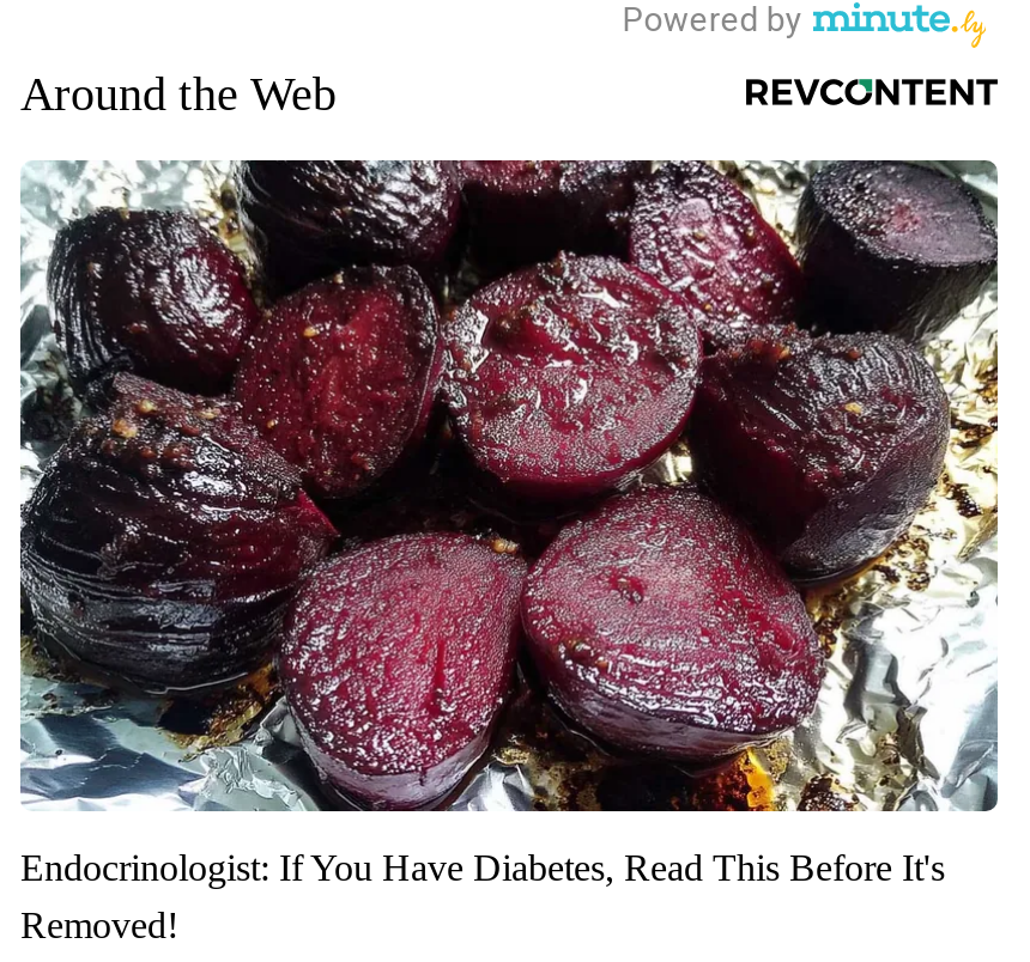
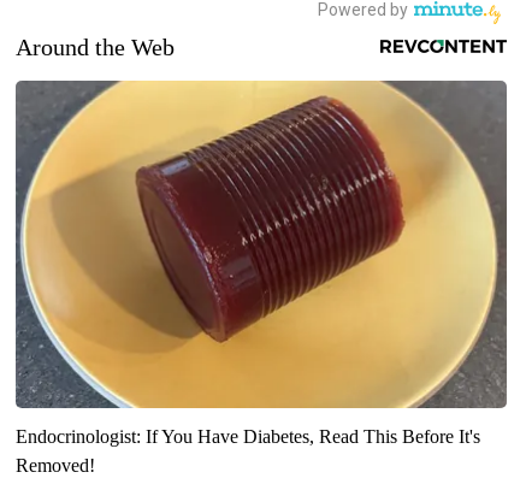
[20,158,998,814] [image] -> [14,79,508,409] [image]

